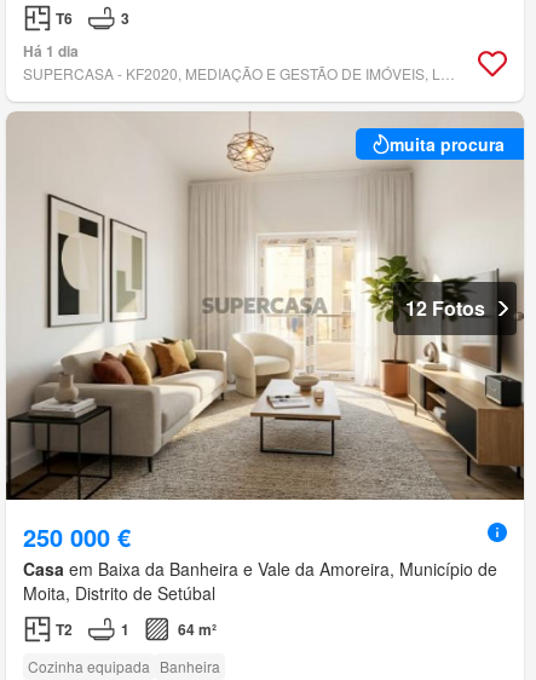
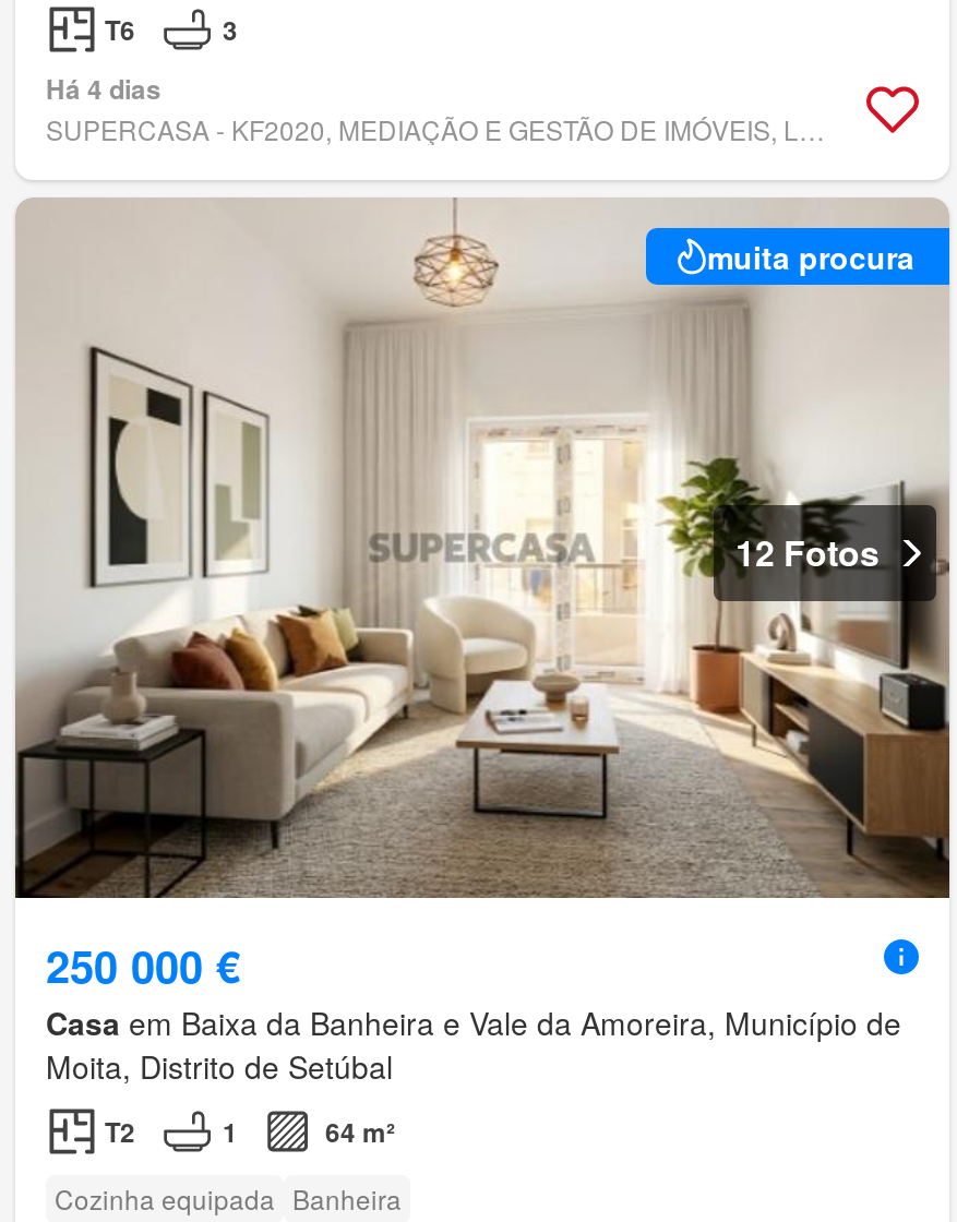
[23,40,79,62] Há 1 dia -> [46,69,162,108] Há 4 dias

